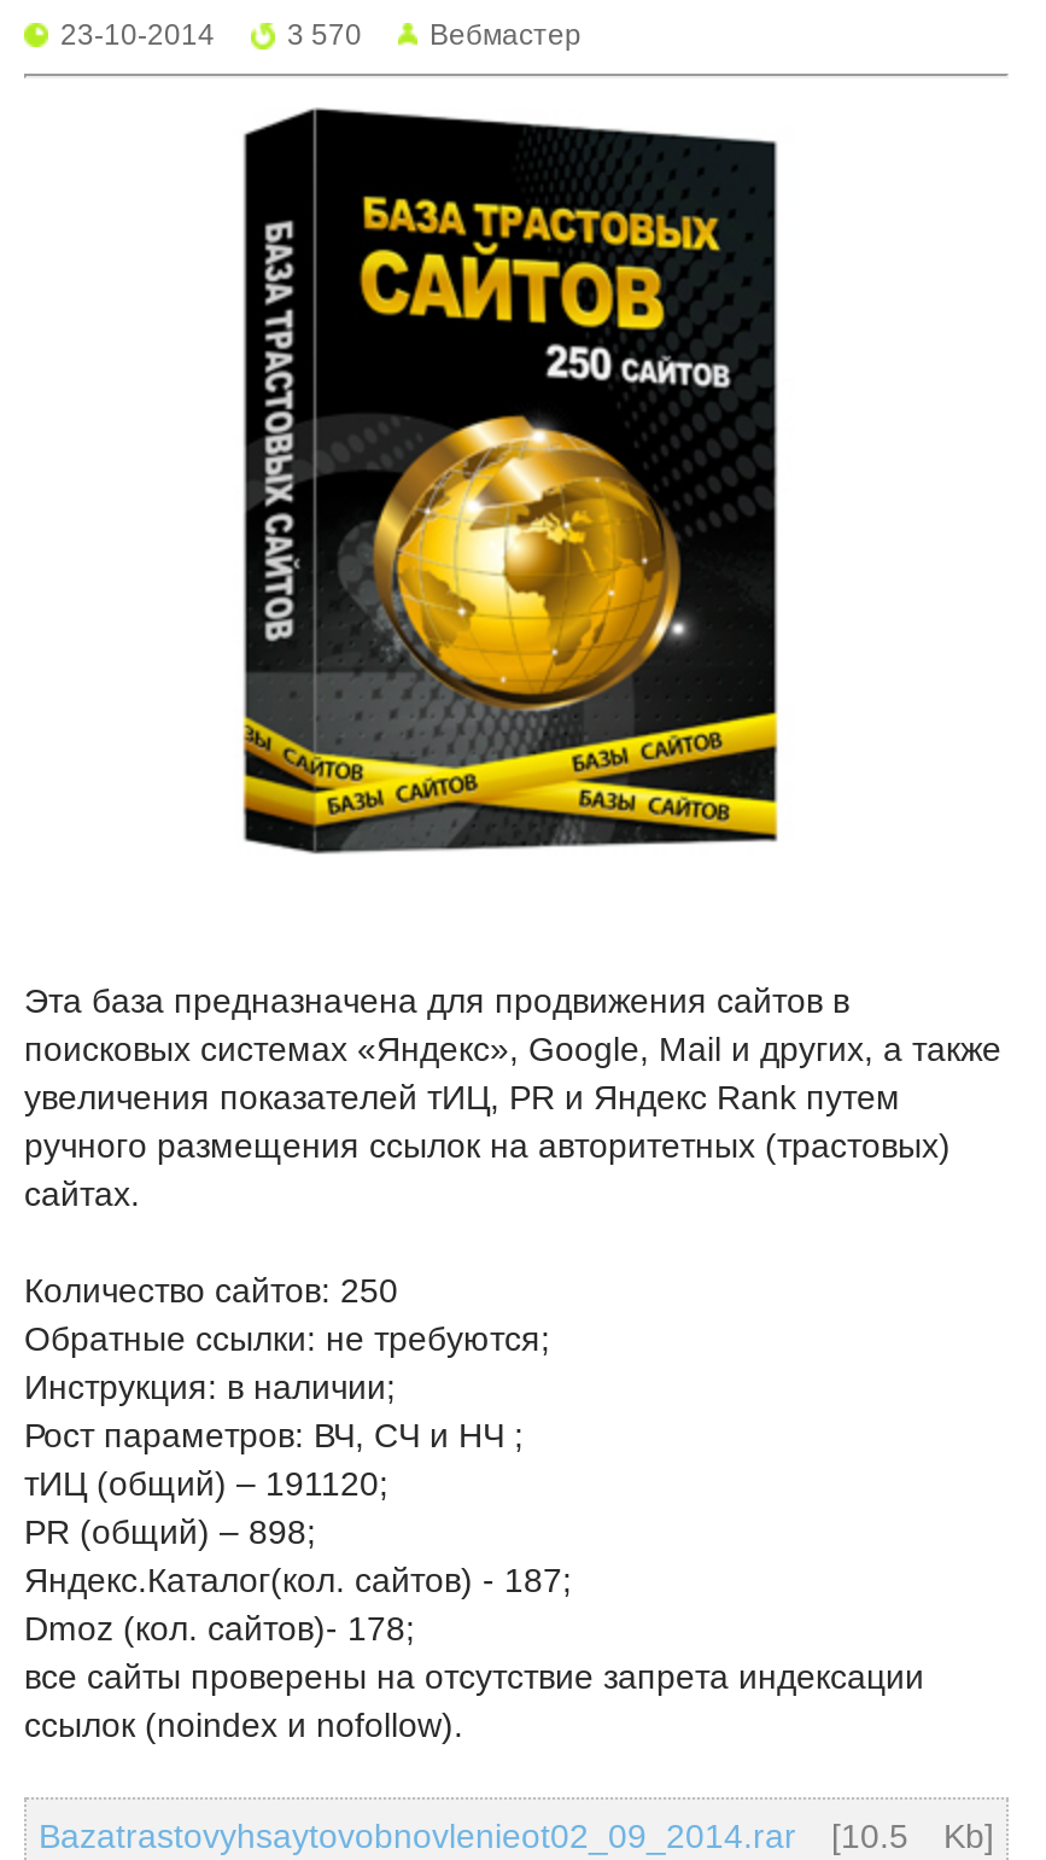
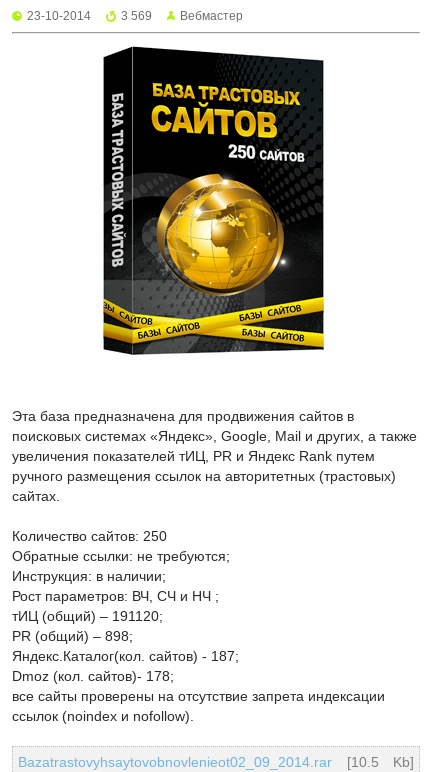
[287,18,582,52] 3 570 Вебмастер -> [121,9,243,23] 3 569 Вебмастер

